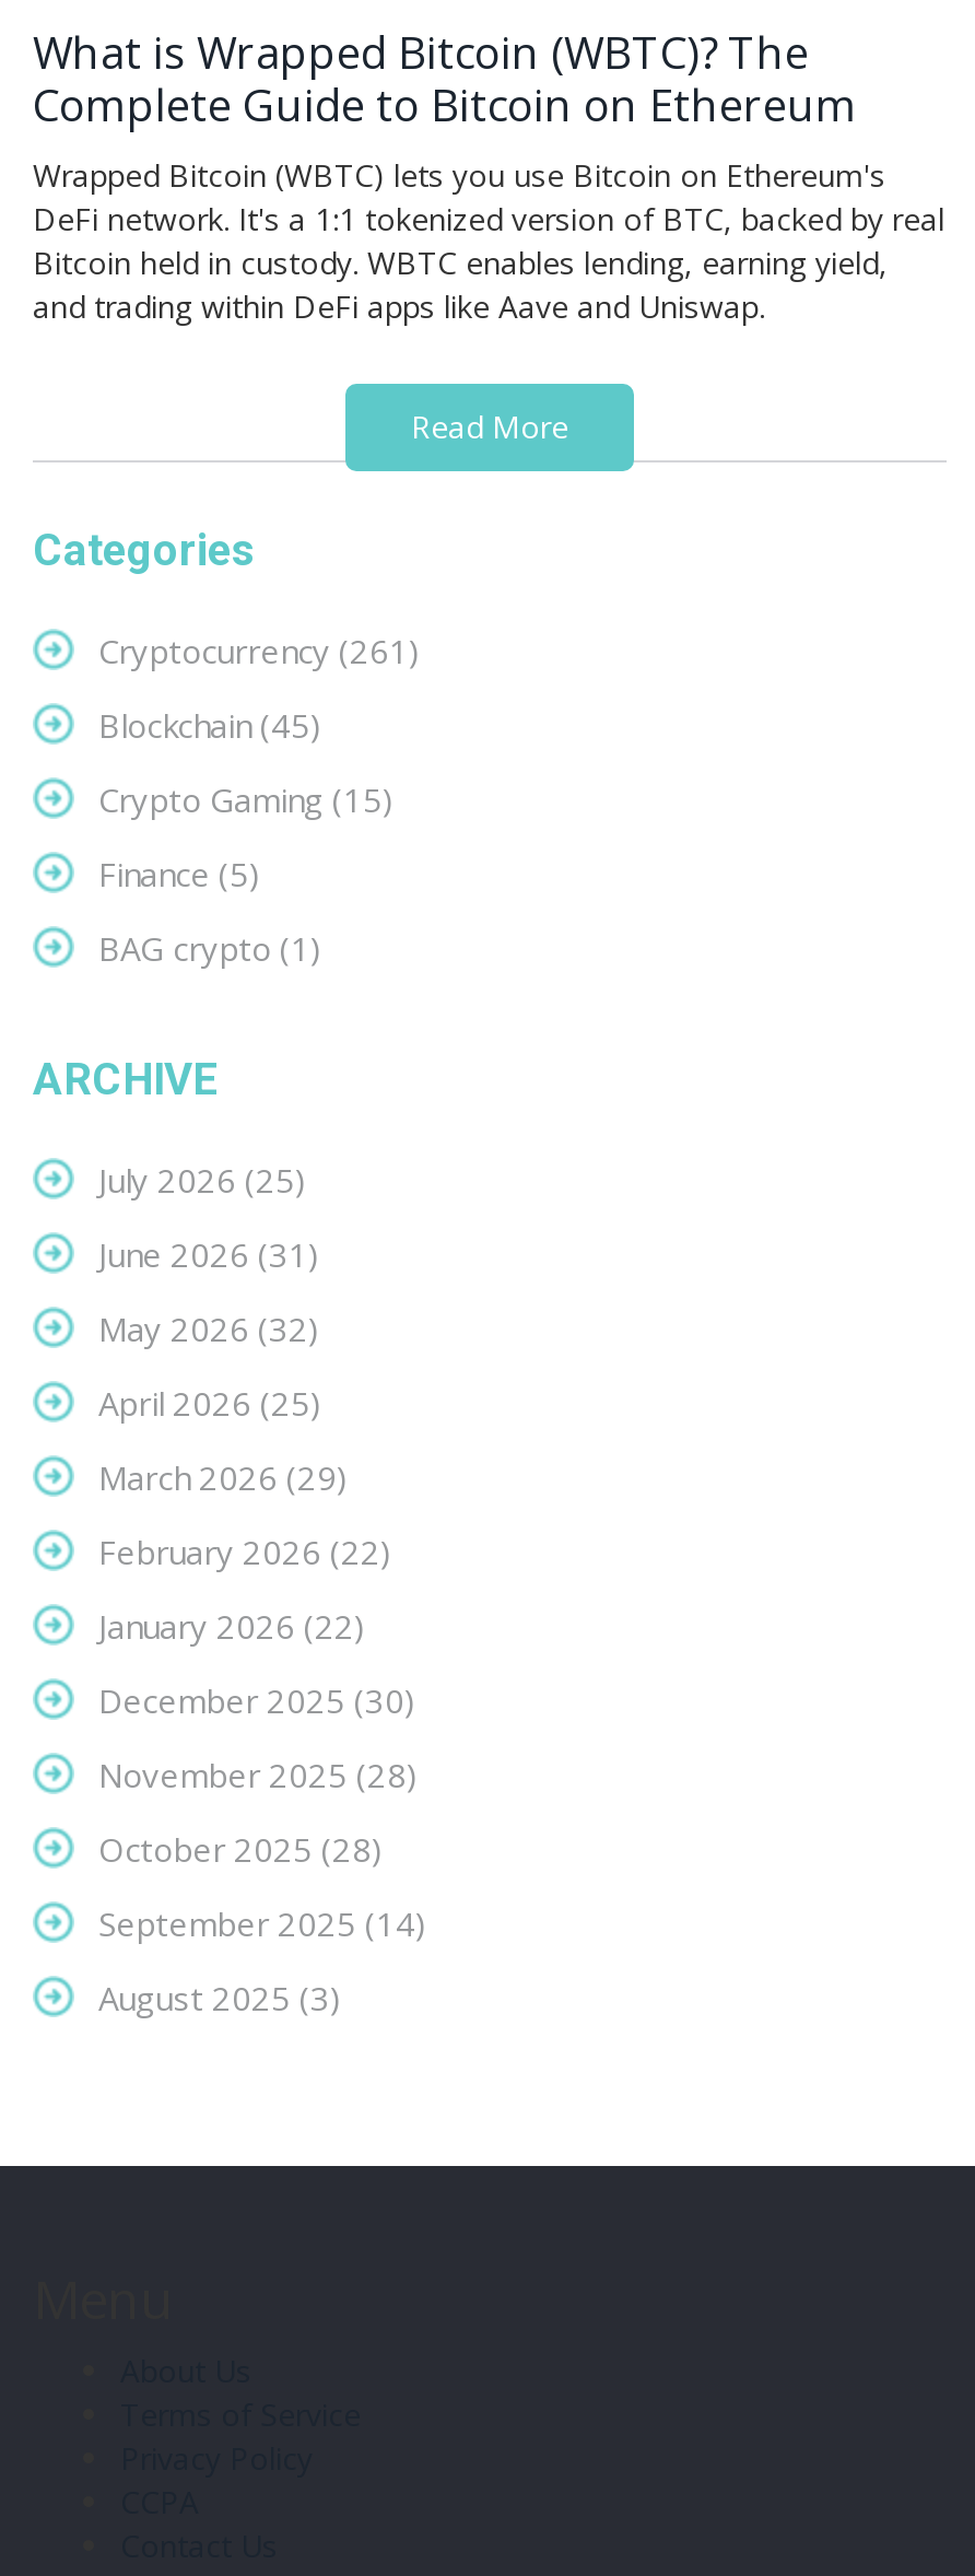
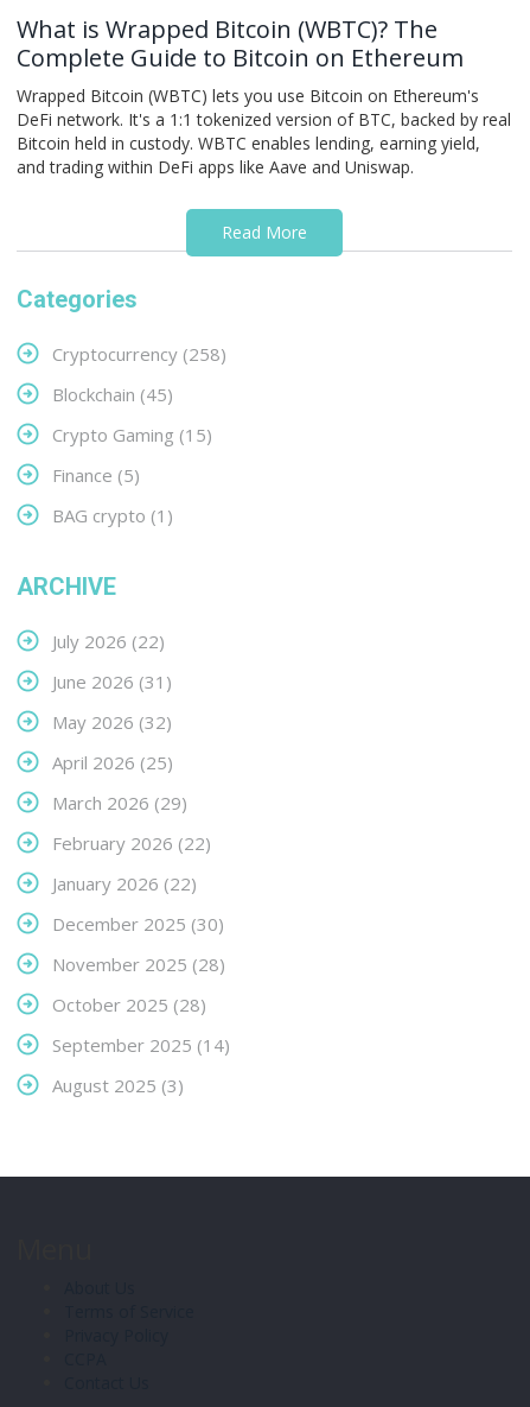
[98,629,420,673] Cryptocurrency (261) -> [52,342,226,366] Cryptocurrency (258)
[98,1158,306,1202] July 2026 (25) -> [52,629,165,653] July 2026 (22)

